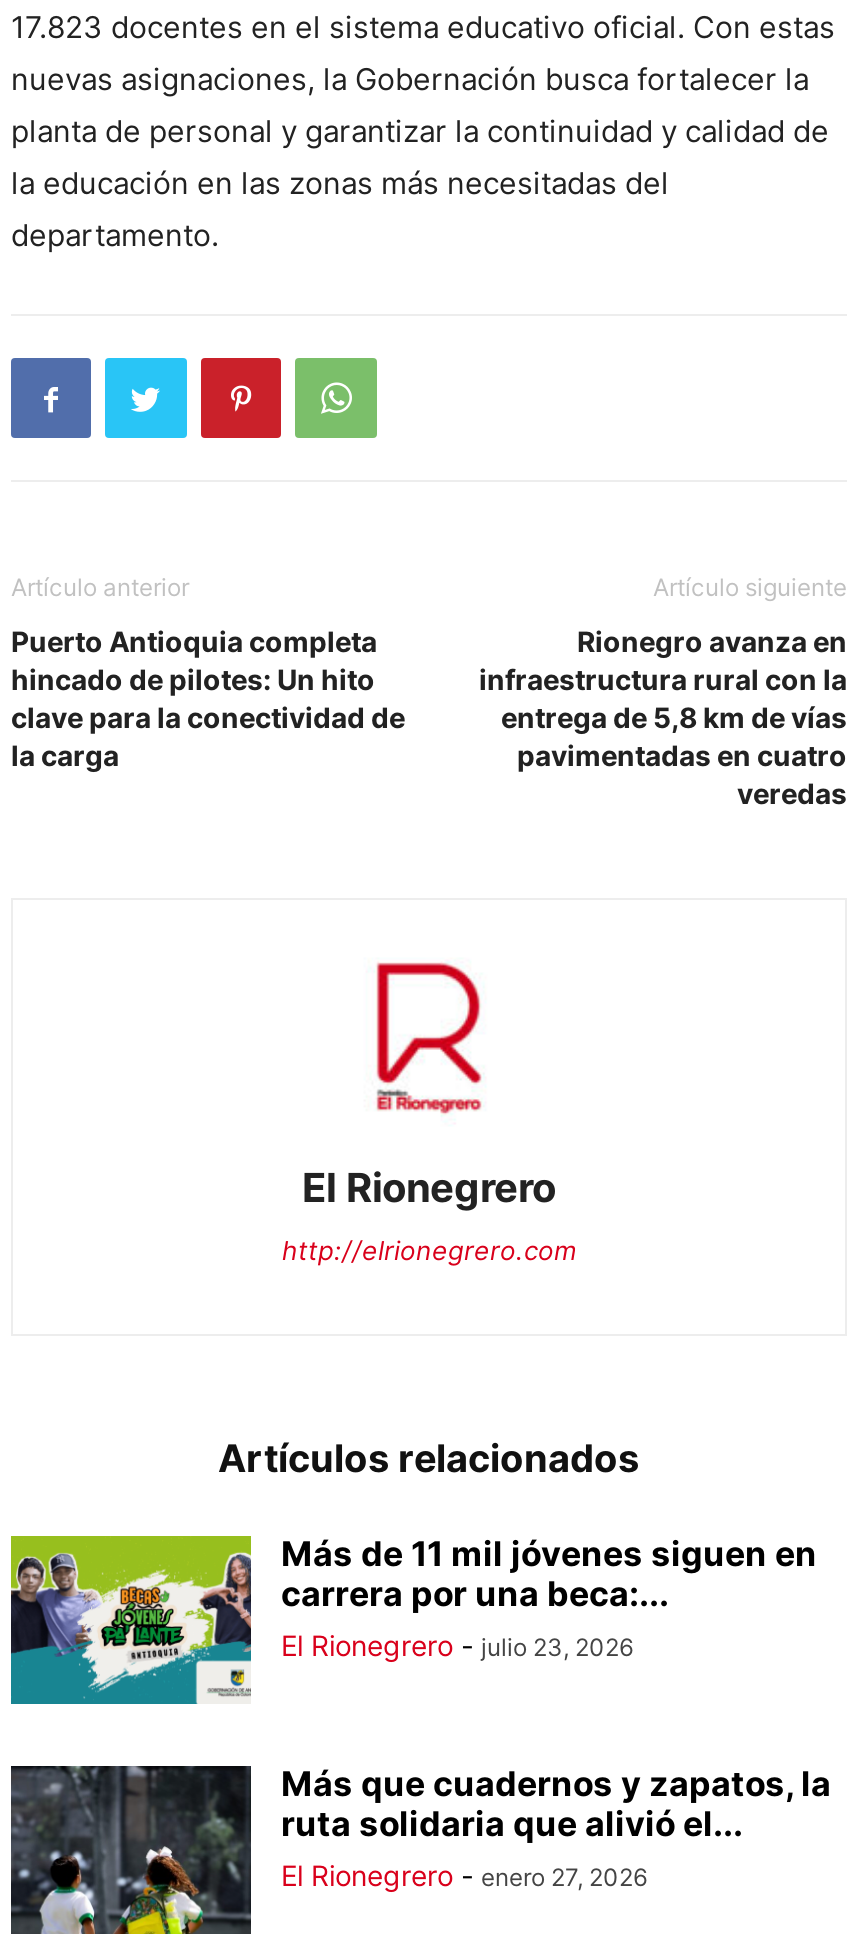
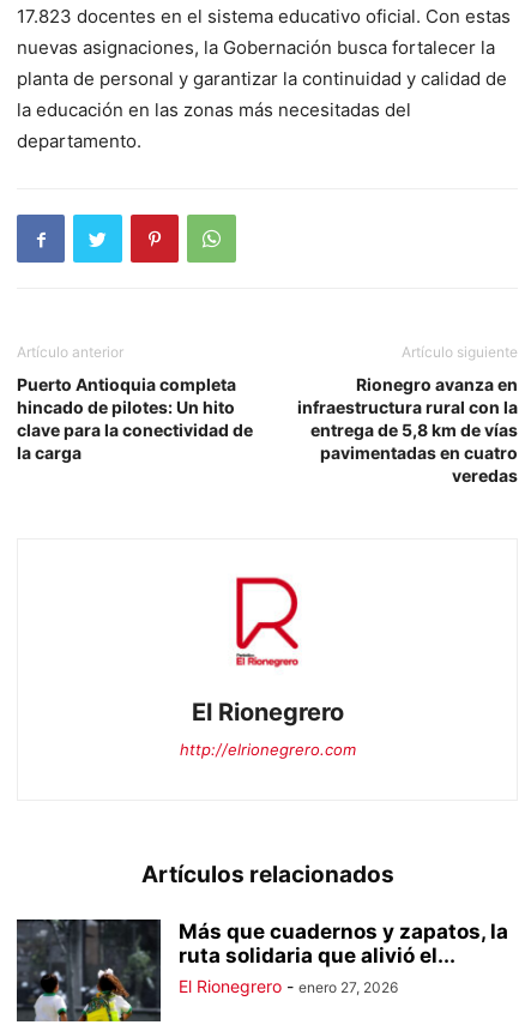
[9,1534,817,1706] [image] | Más de 11 mil jóvenes siguen en | carrera por una beca:... | El Rionegrero - julio 23, 2026 -> none

